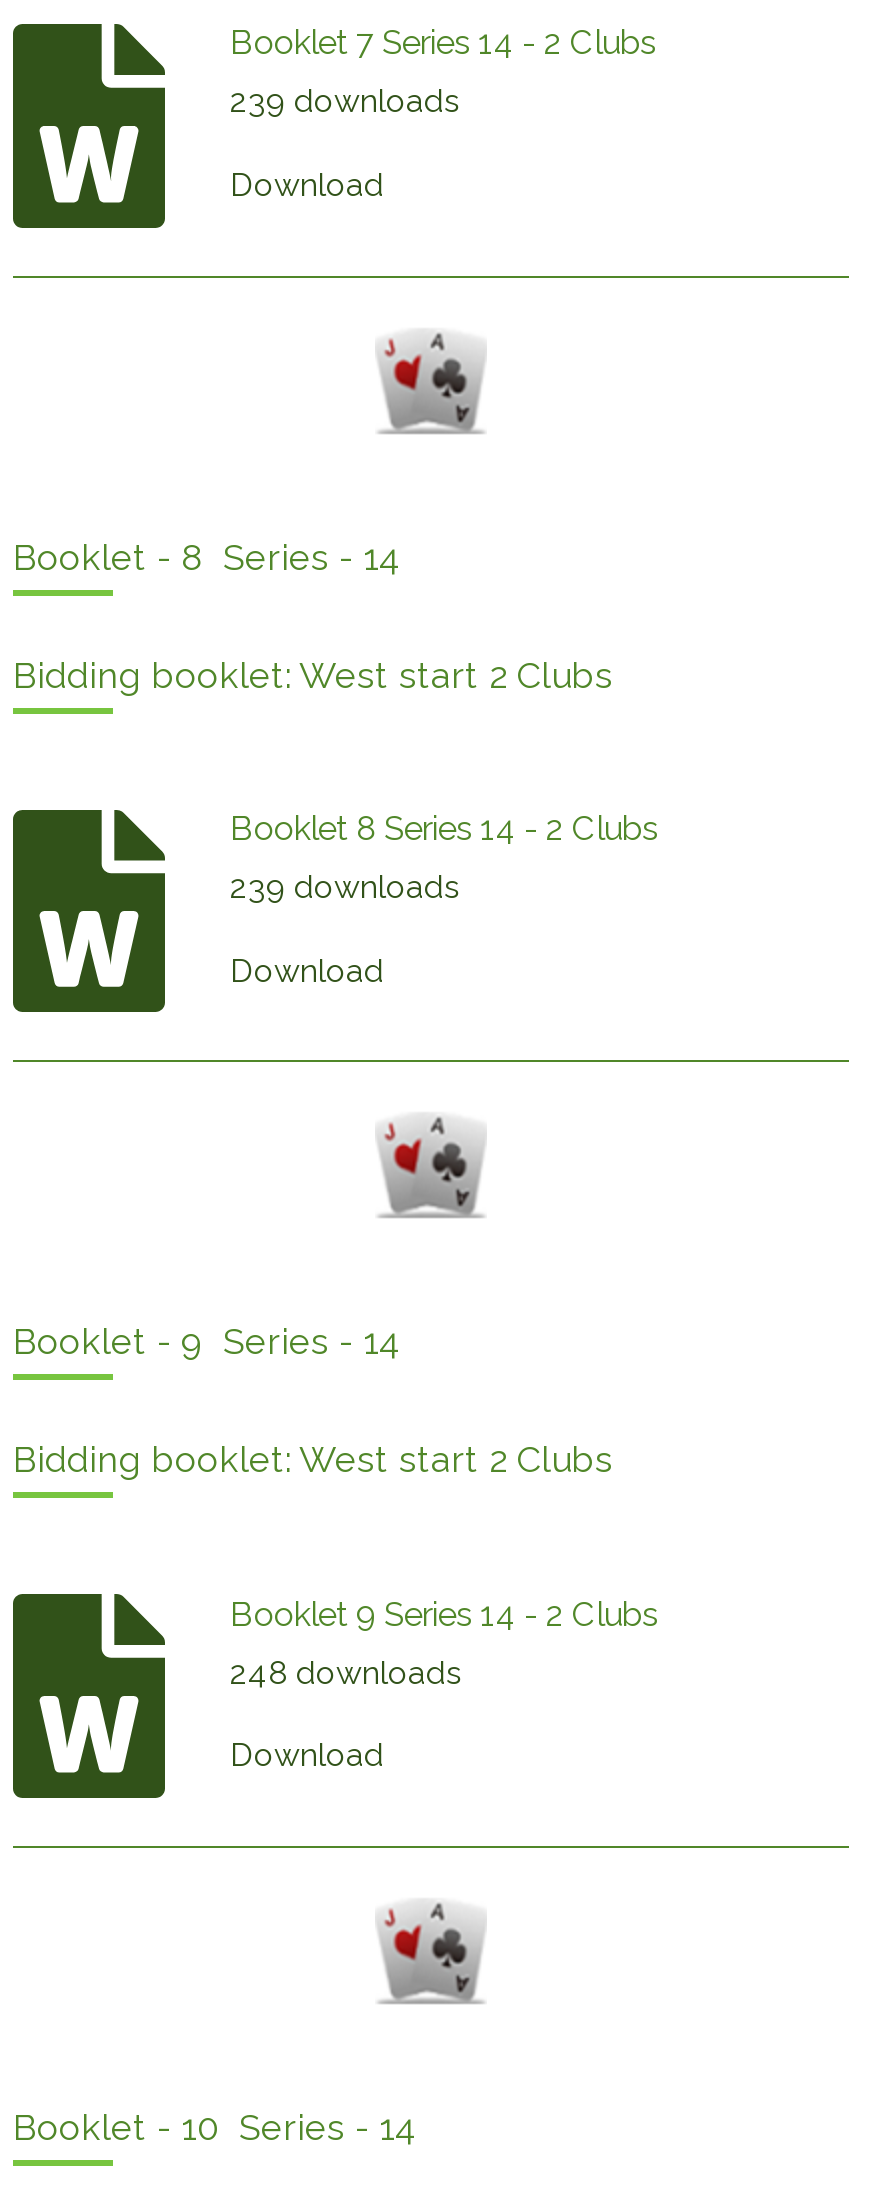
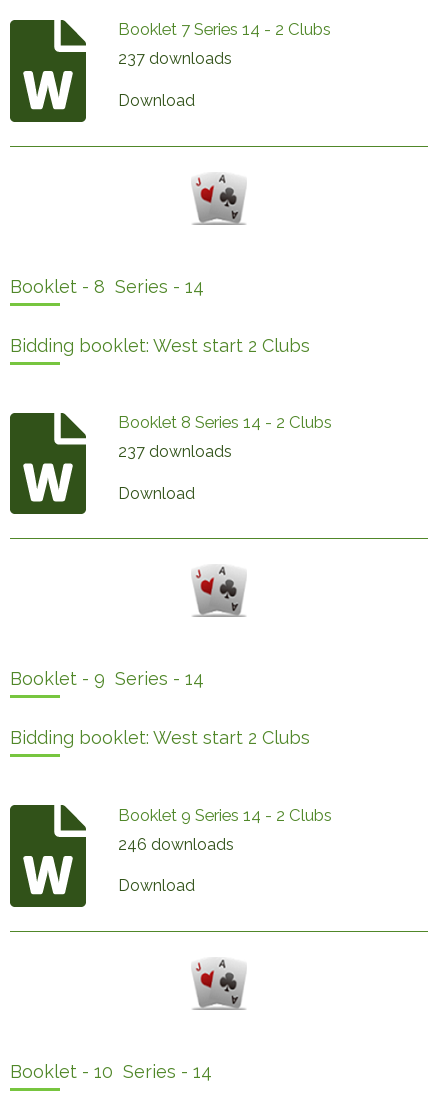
[230,82,460,120] 239 downloads -> [118,49,232,68] 237 downloads
[230,868,460,906] 239 downloads -> [118,442,232,461] 237 downloads
[230,1654,462,1692] 248 downloads -> [118,835,234,854] 246 downloads

